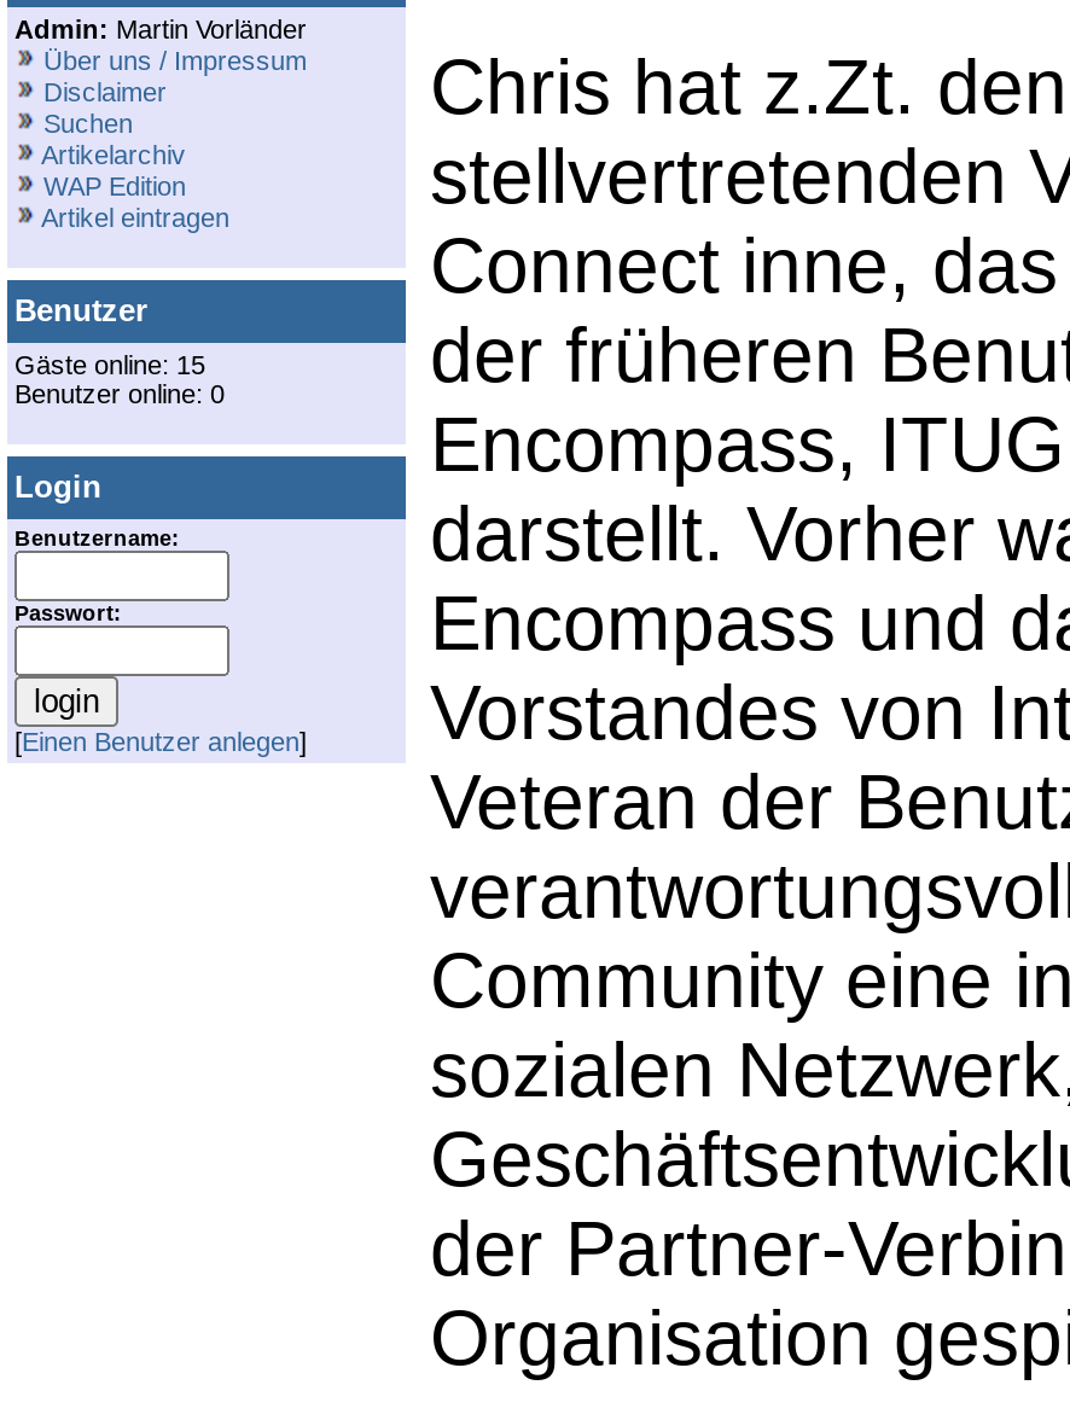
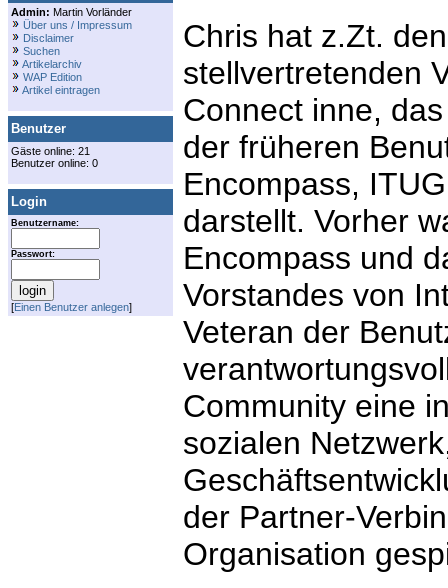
[14,350,205,379] Gäste online: 15 -> [11,145,90,157] Gäste online: 21

